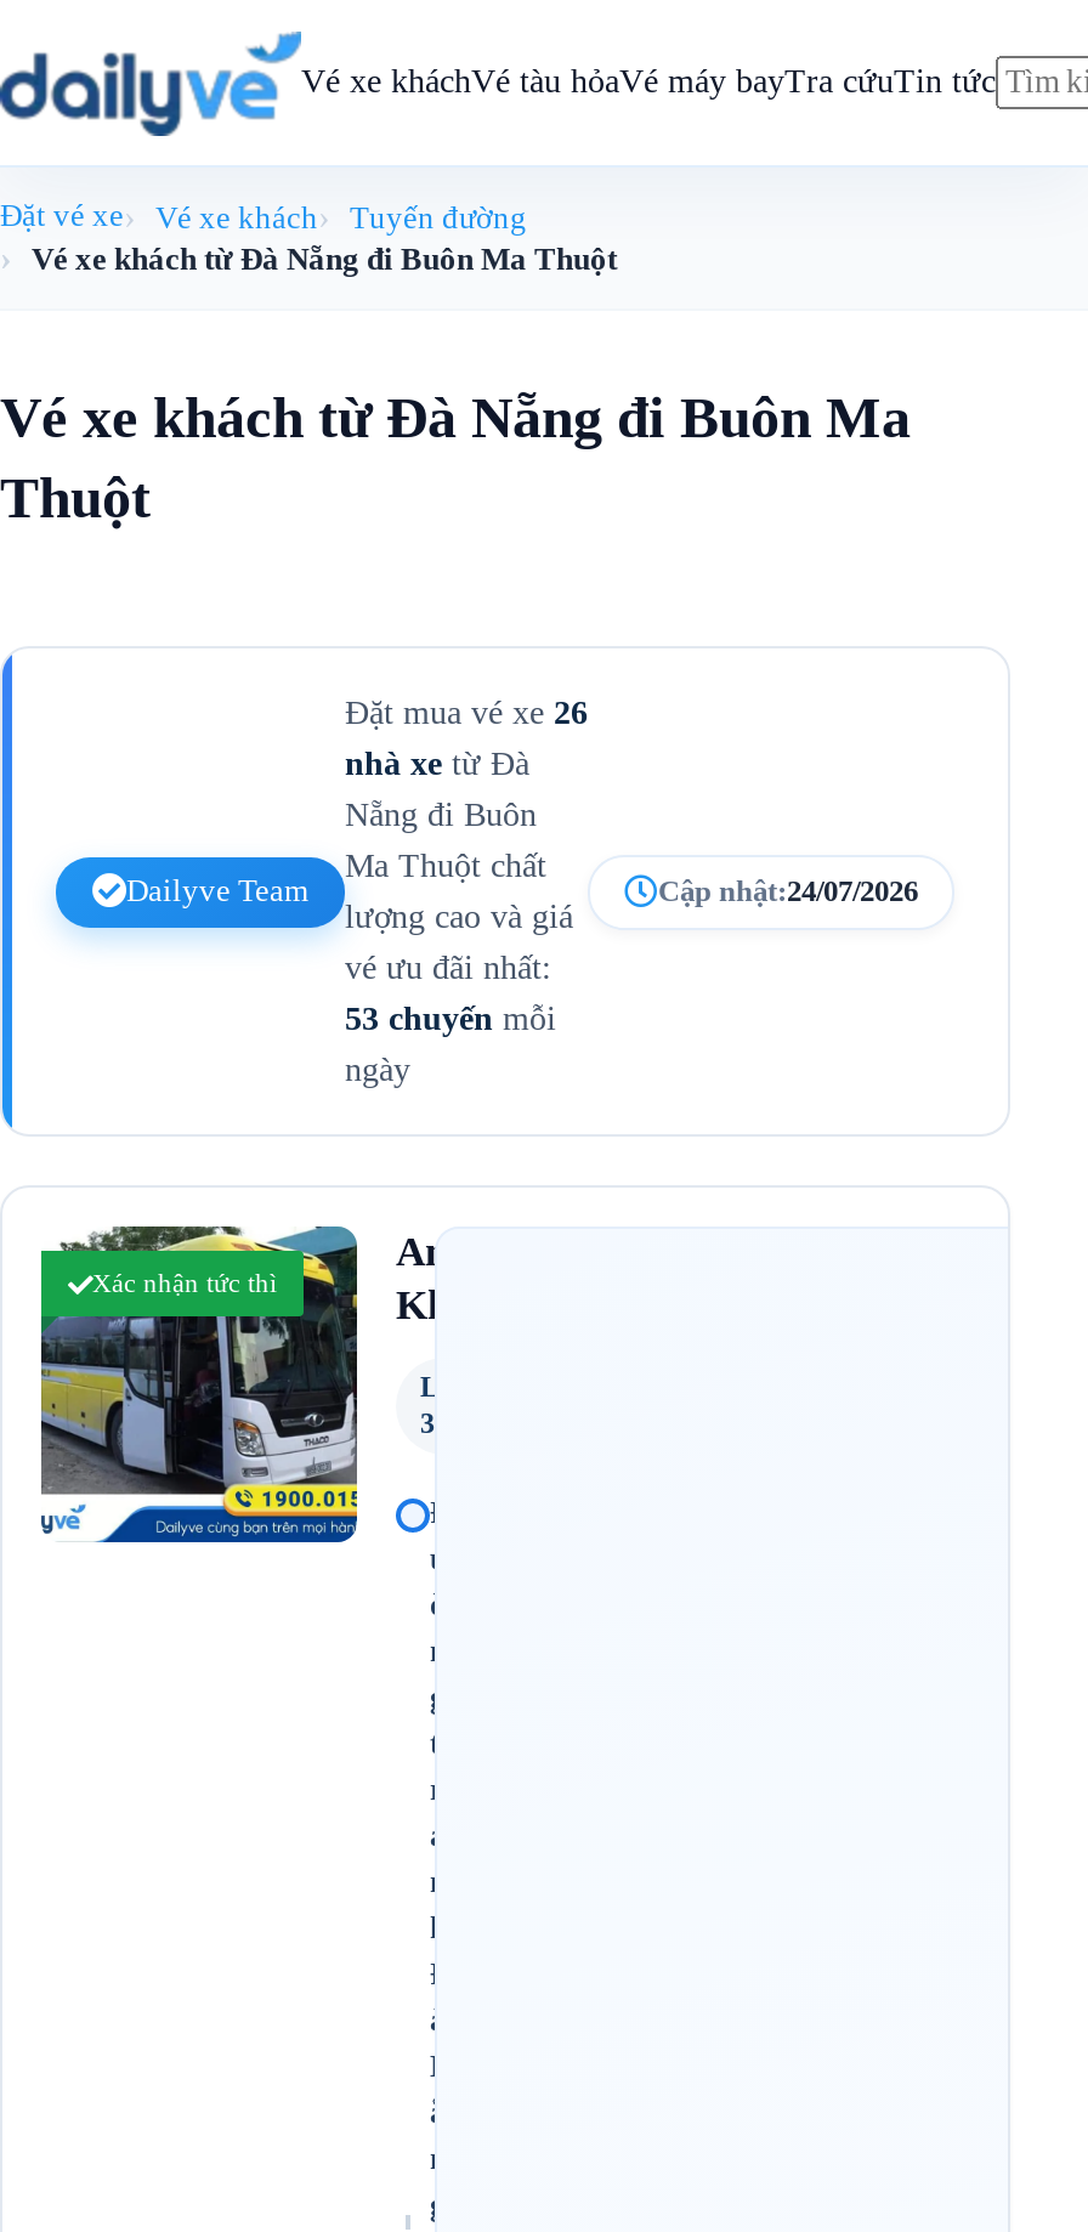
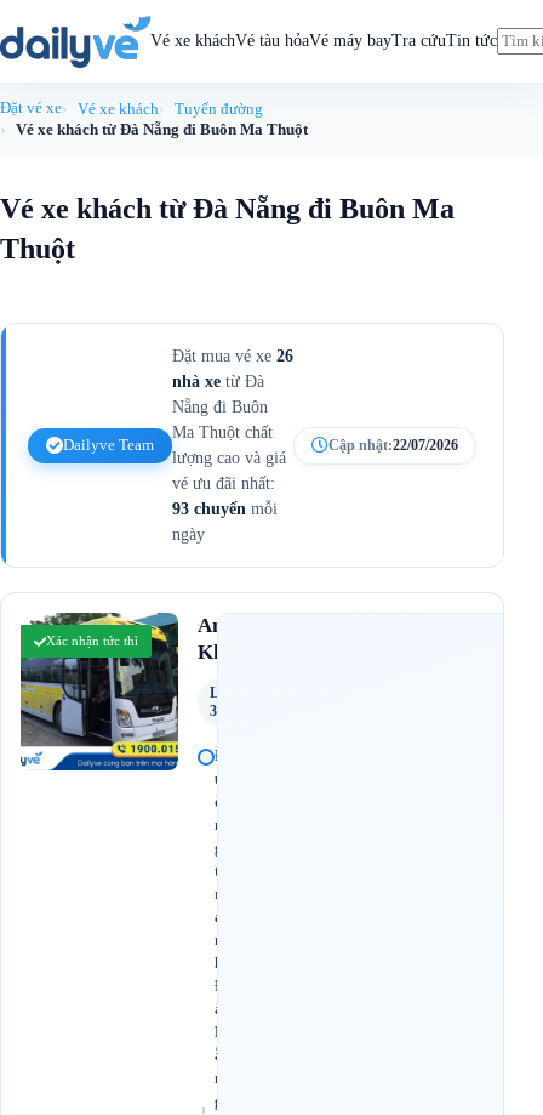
[658,873,918,907] Cập nhật:24/07/2026 -> [328,436,458,453] Cập nhật:22/07/2026
[345,1001,556,1037] 53 chuyến mỗi -> [172,500,278,518] 93 chuyến mỗi

